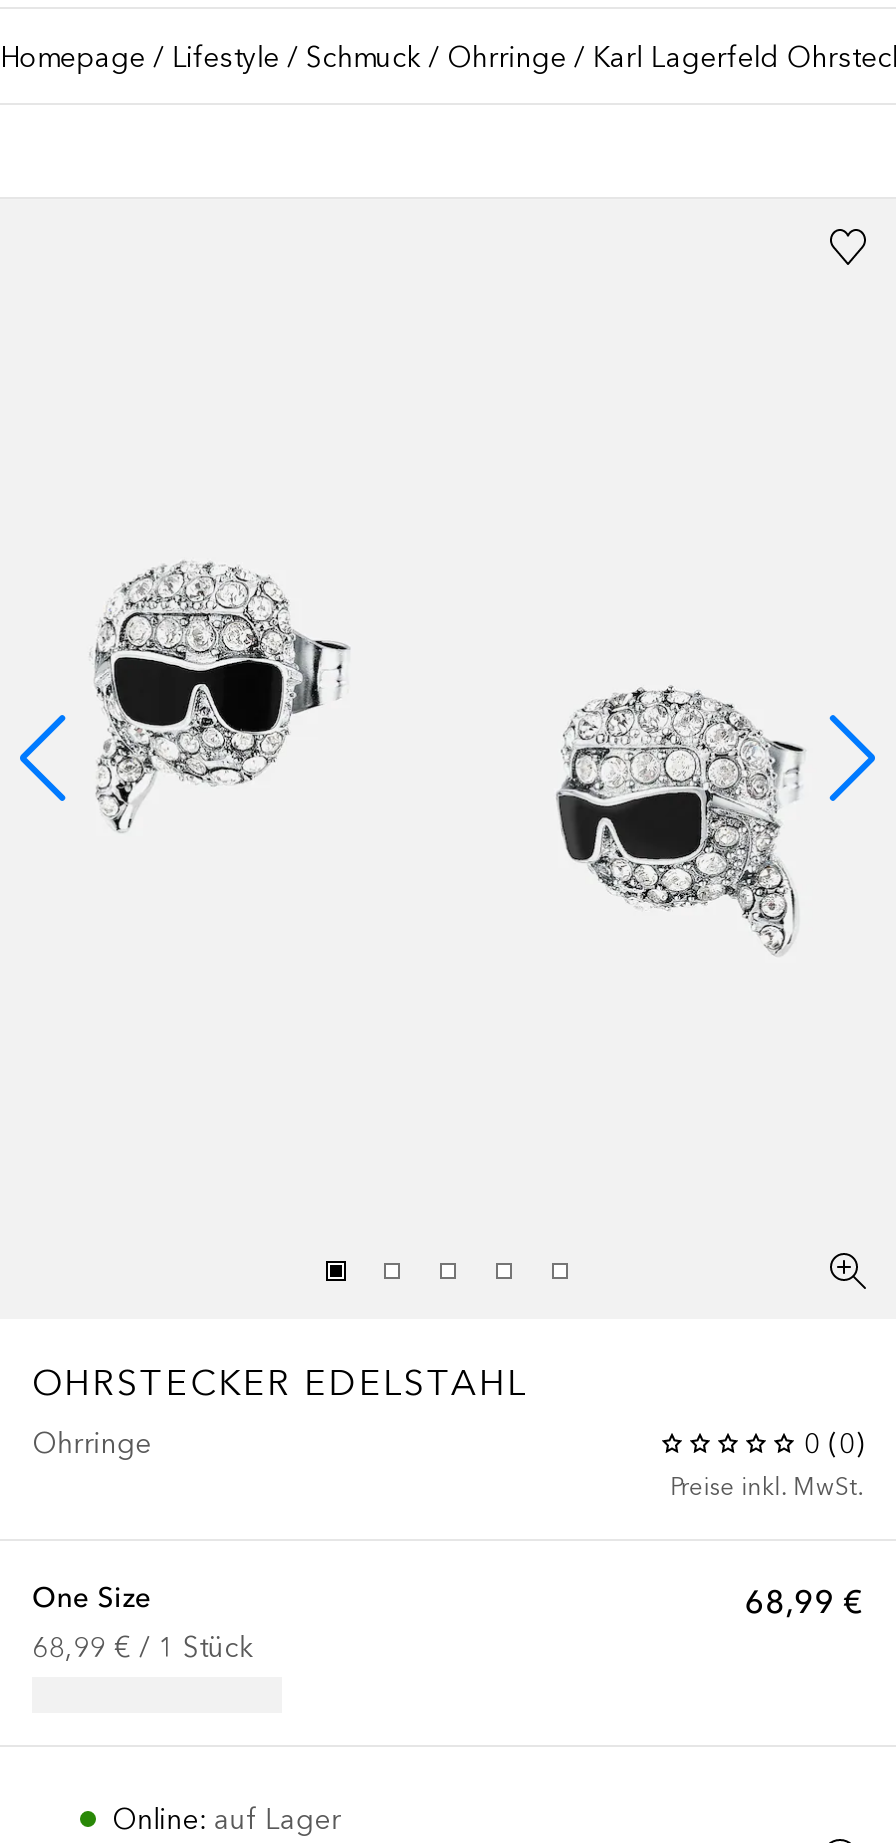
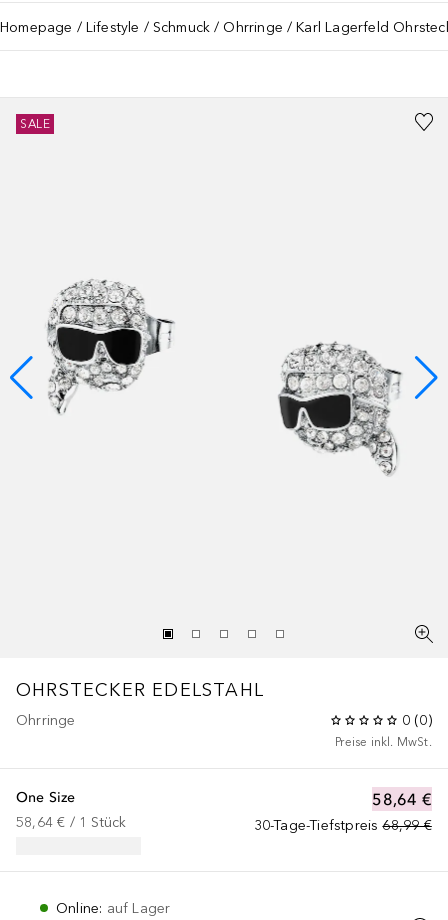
none -> [20,117,50,131] SALE
[745,1581,864,1621] 68,99 € -> [254,789,432,834] 58,64 € | 30-Tage-Tiefstpreis 68,99 €
[32,1631,253,1665] 68,99 €/ 1 Stück -> [16,814,126,831] 58,64 €/ 1 Stück

